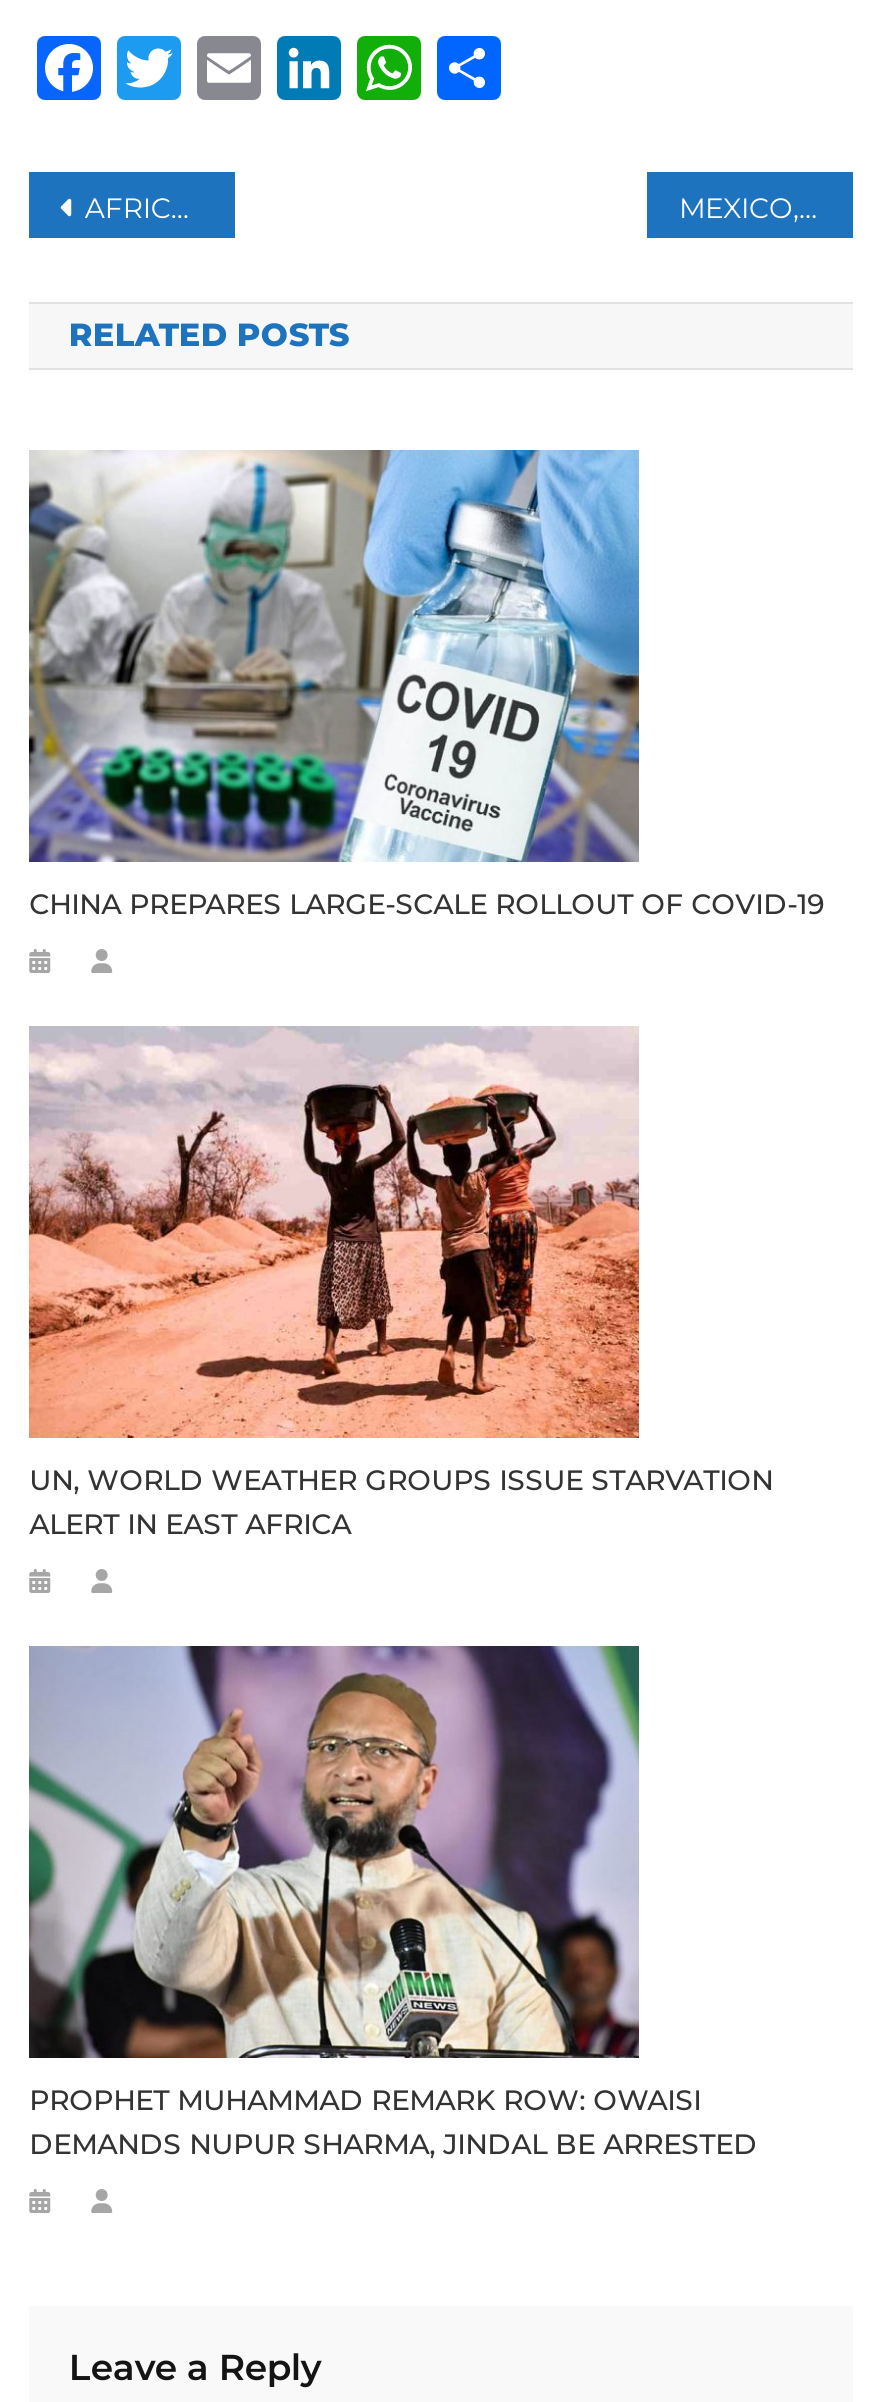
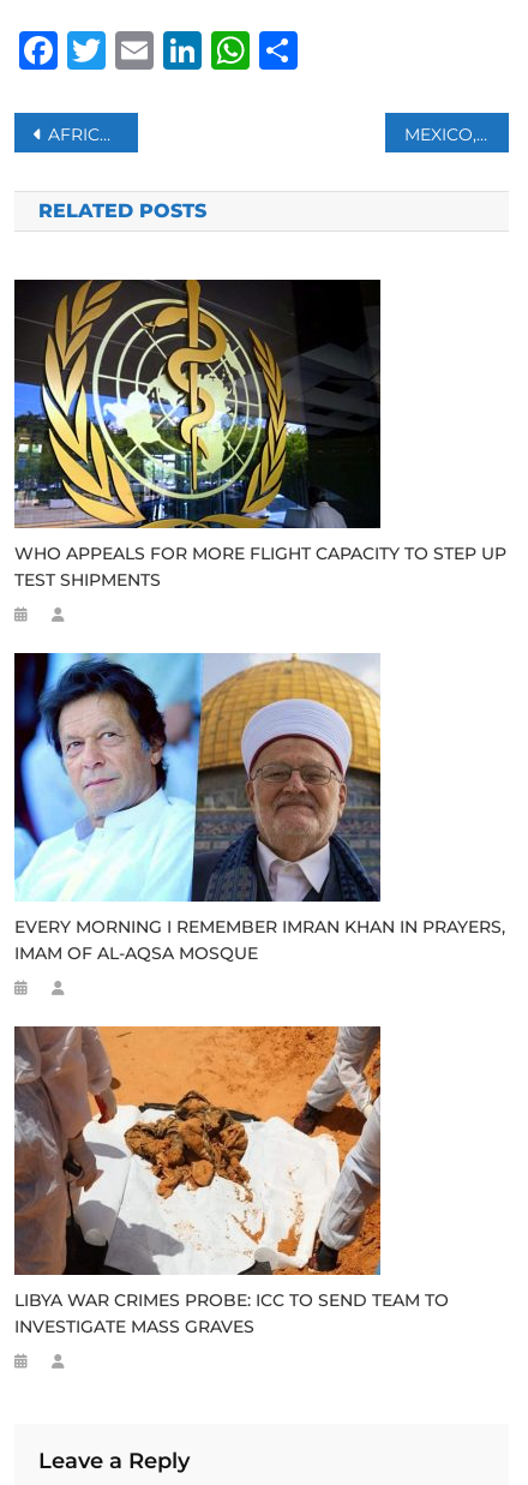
[27,448,825,923] [image] | CHINA PREPARES LARGE-SCALE ROLLOUT OF COVID-19 -> [13,279,507,591] [image] | WHO APPEALS FOR MORE FLIGHT CAPACITY TO STEP UP | TEST SHIPMENTS
[27,1026,773,1542] [image] | UN, WORLD WEATHER GROUPS ISSUE STARVATION | ALERT IN EAST AFRICA -> [13,652,505,964] [image] | EVERY MORNING I REMEMBER IMRAN KHAN IN PRAYERS, | IMAM OF AL-AQSA MOSQUE
[29,1644,757,2162] [image] | PROPHET MUHAMMAD REMARK ROW: OWAISI | DEMANDS NUPUR SHARMA, JINDAL BE ARRESTED -> [14,1025,449,1338] [image] | LIBYA WAR CRIMES PROBE: ICC TO SEND TEAM TO | INVESTIGATE MASS GRAVES

